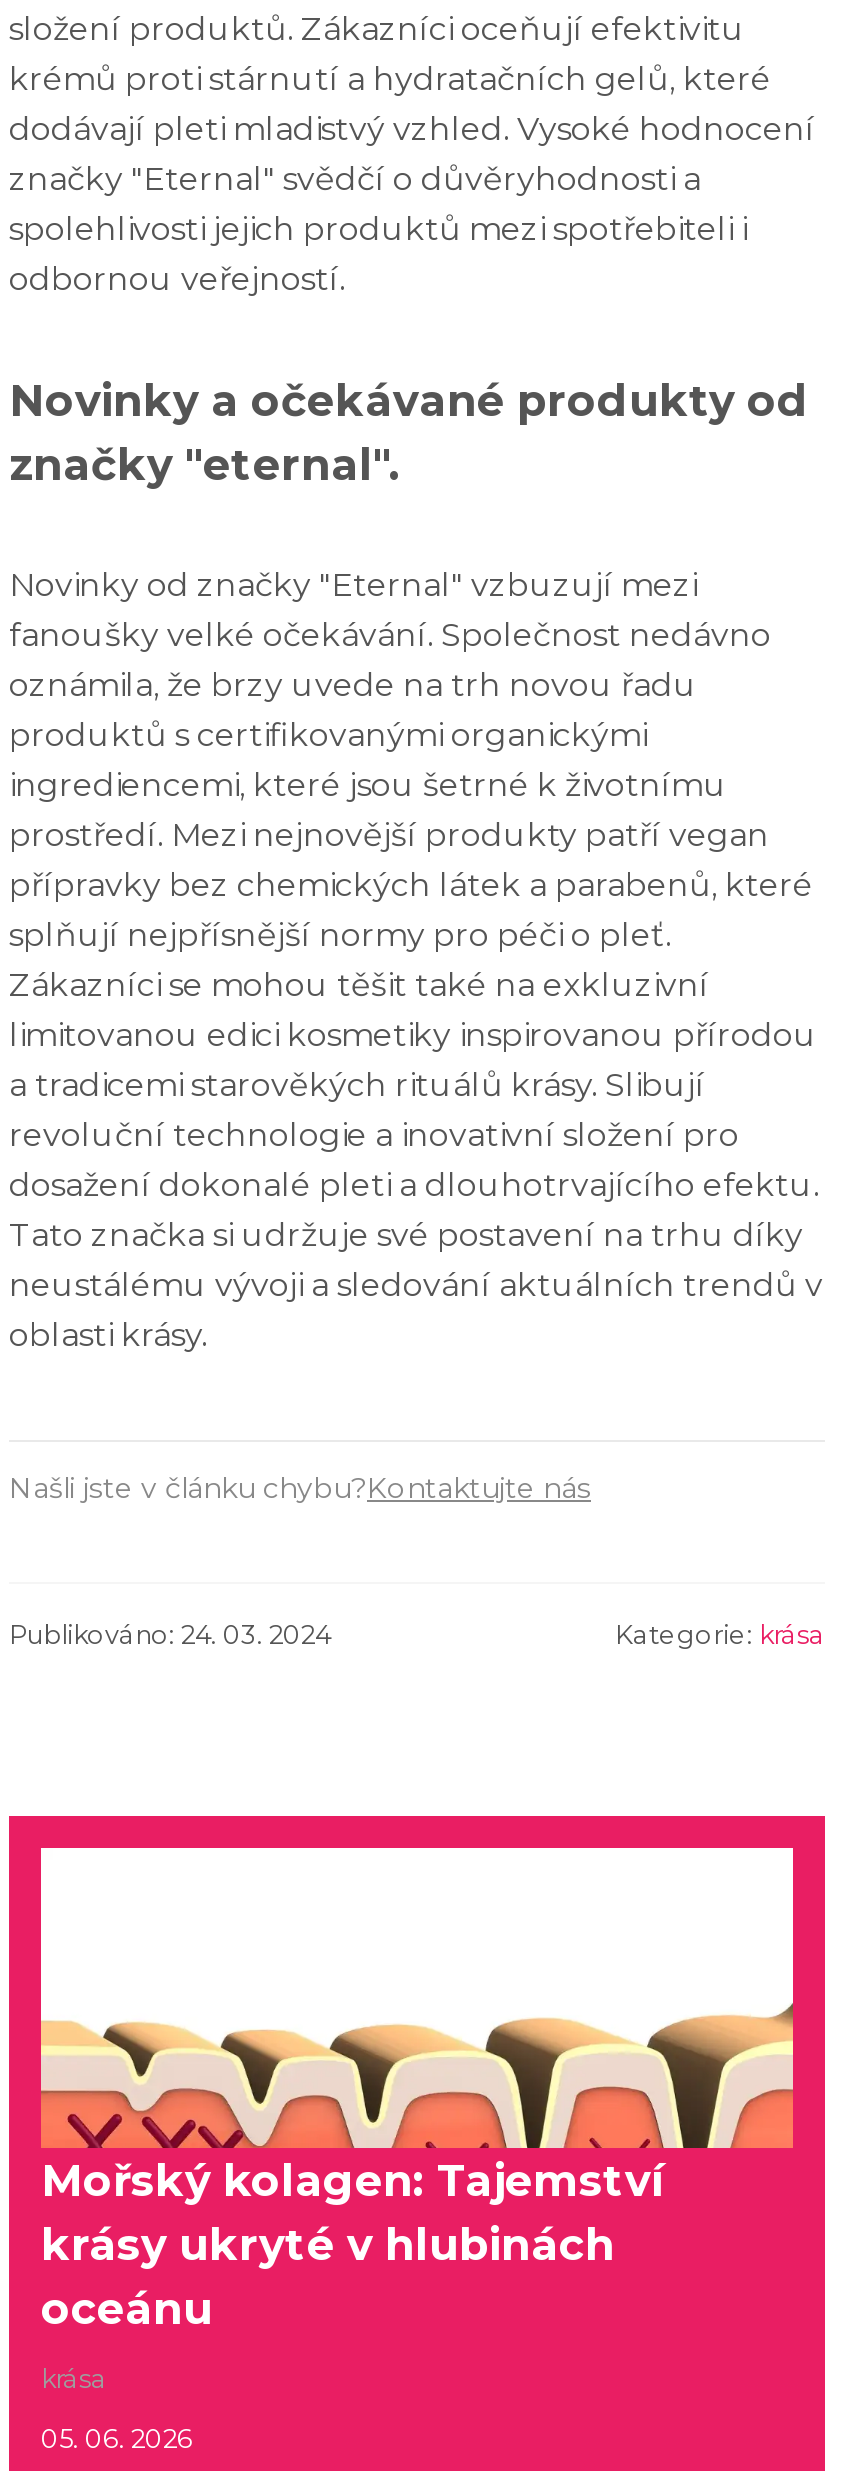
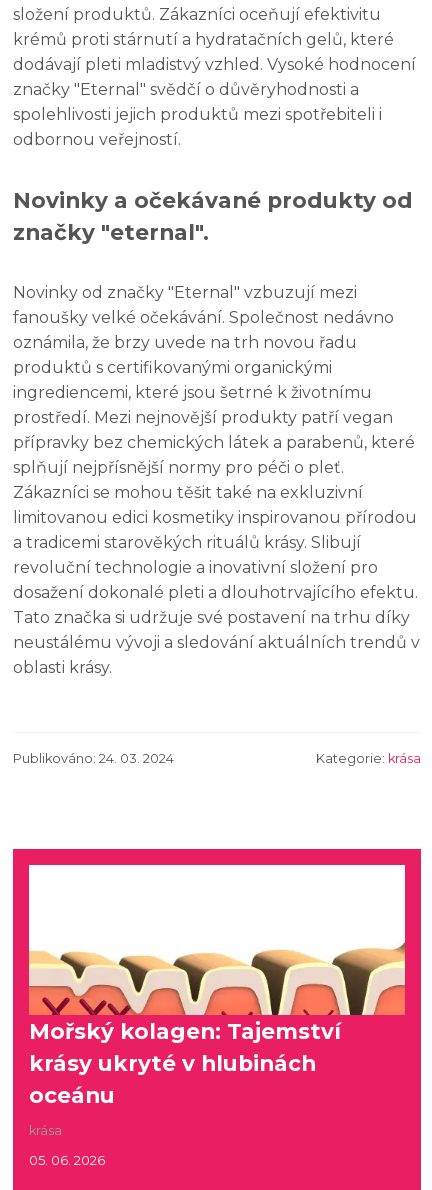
[9,1469,591,1505] Našli jste v článku chybu?Kontaktujte nás -> none

